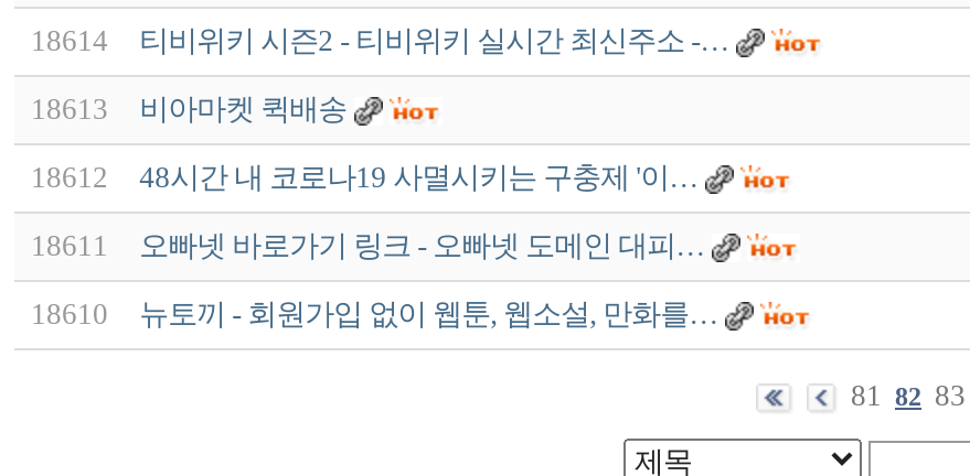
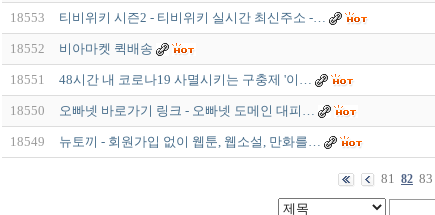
[31,24,729,57] 18614 티비위키 시즌2 - 티비위키 실시간 최신주소 -… -> [9,10,326,25] 18553 티비위키 시즌2 - 티비위키 실시간 최신주소 -…
[31,93,347,126] 18613 비아마켓 퀵배송 -> [9,41,153,56] 18552 비아마켓 퀵배송
[31,161,698,194] 18612 48시간 내 코로나19 사멸시키는 구충제 '이… -> [9,72,312,87] 18551 48시간 내 코로나19 사멸시키는 구충제 '이…
[31,229,704,262] 18611 오빠넷 바로가기 링크 - 오빠넷 도메인 대피… -> [9,103,315,118] 18550 오빠넷 바로가기 링크 - 오빠넷 도메인 대피…
[31,297,718,331] 18610 뉴토끼 - 회원가입 없이 웹툰, 웹소설, 만화를… -> [9,134,321,149] 18549 뉴토끼 - 회원가입 없이 웹툰, 웹소설, 만화를…

